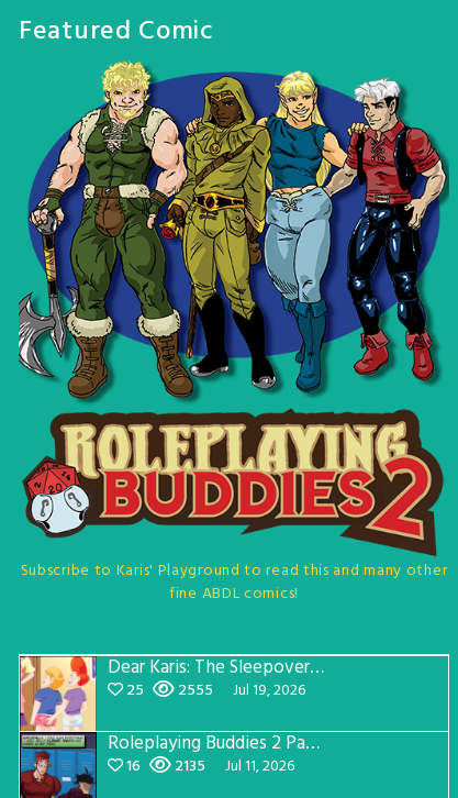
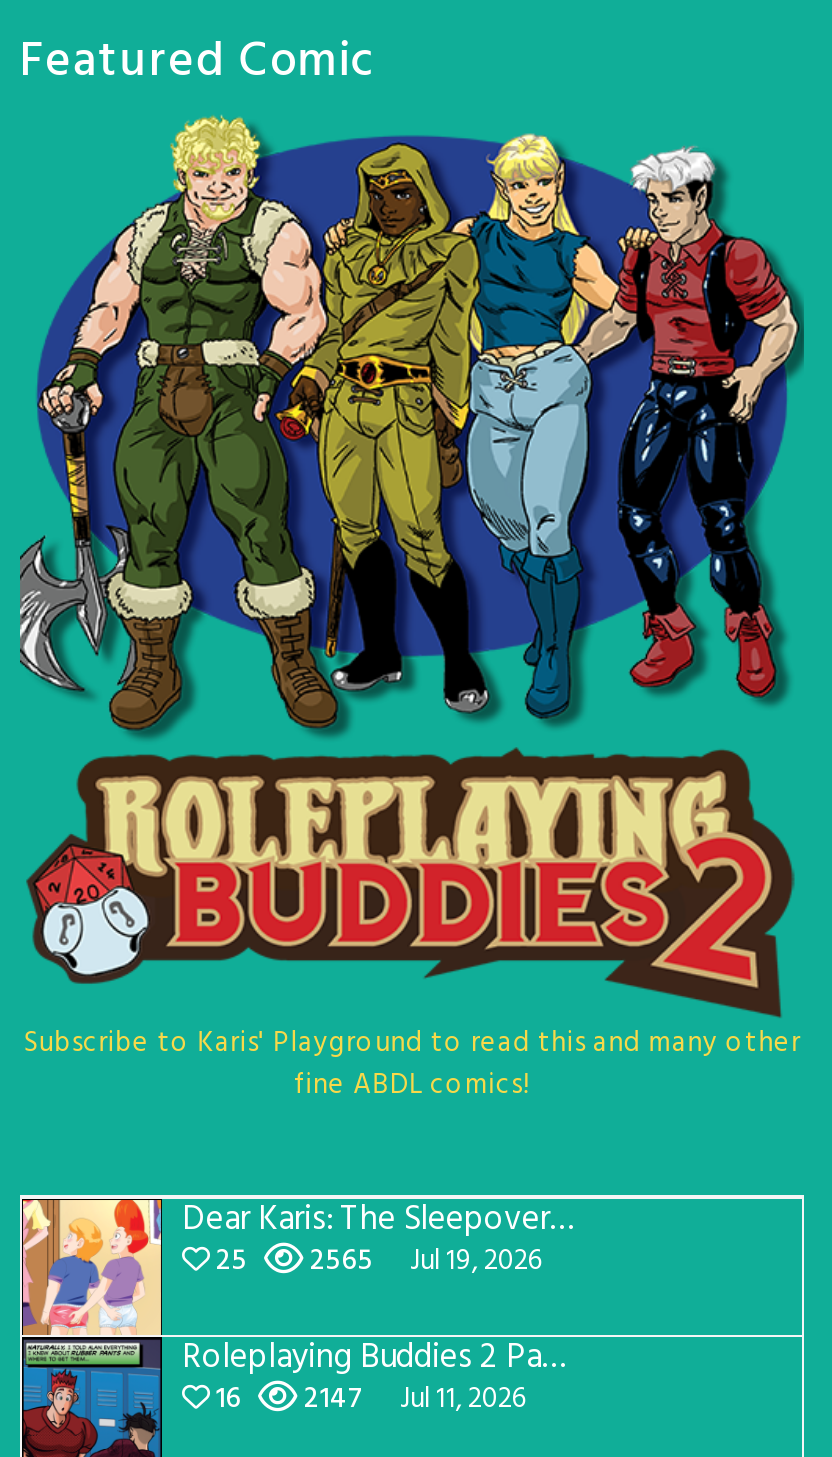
[123,678,305,703] 25 2555 Jul 19, 2026 -> [210,1238,542,1284] 25 2565 Jul 19, 2026
[123,753,294,779] 16 2135 Jul 11, 2026 -> [210,1376,526,1422] 16 2147 Jul 11, 2026

